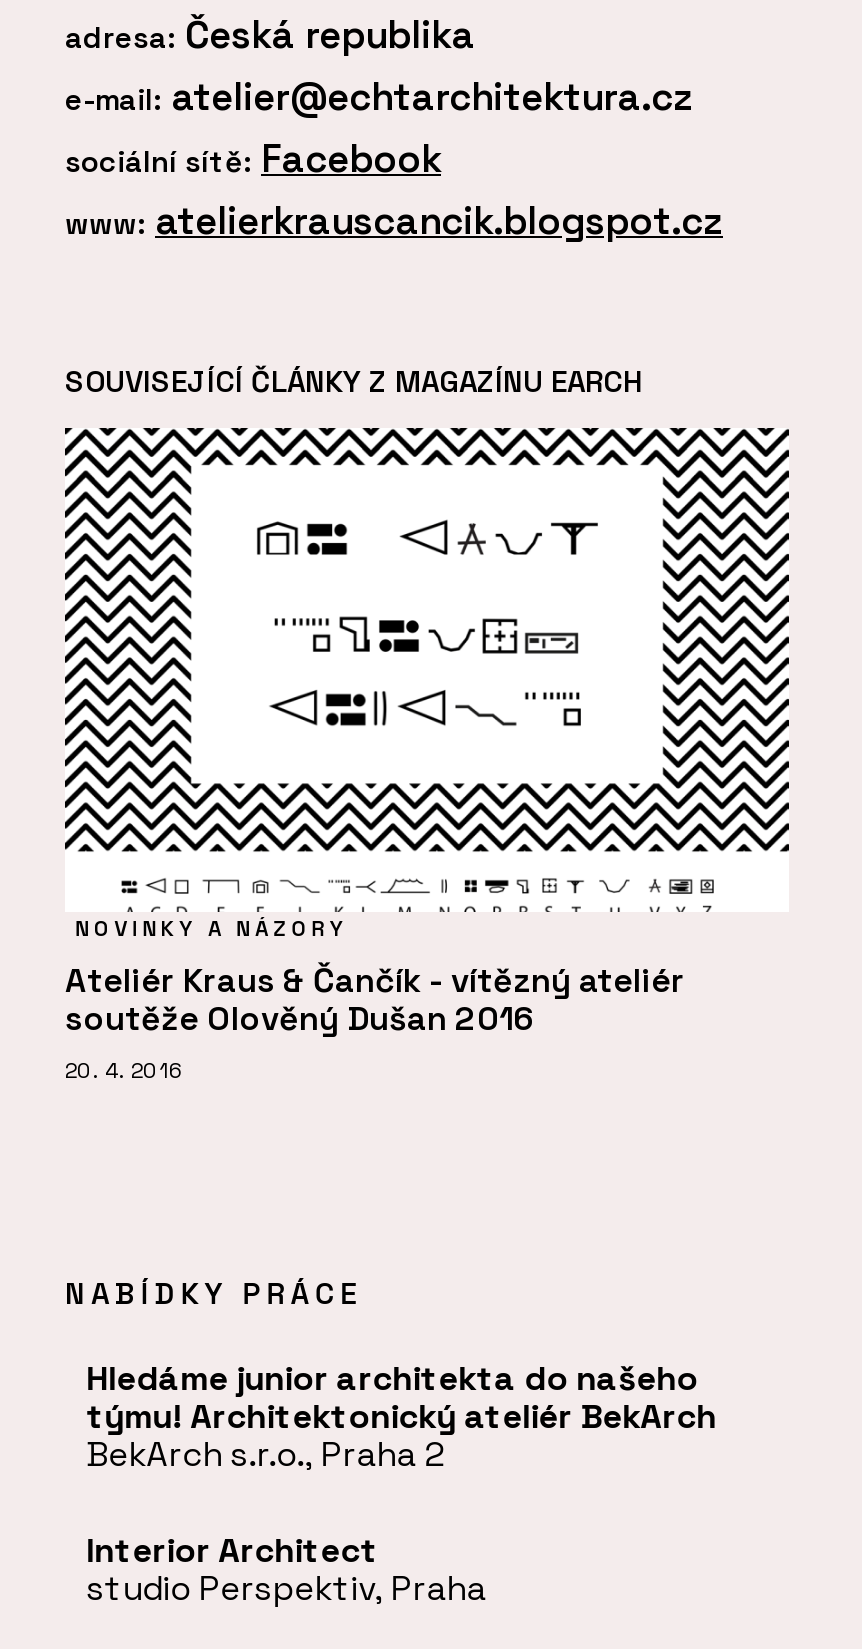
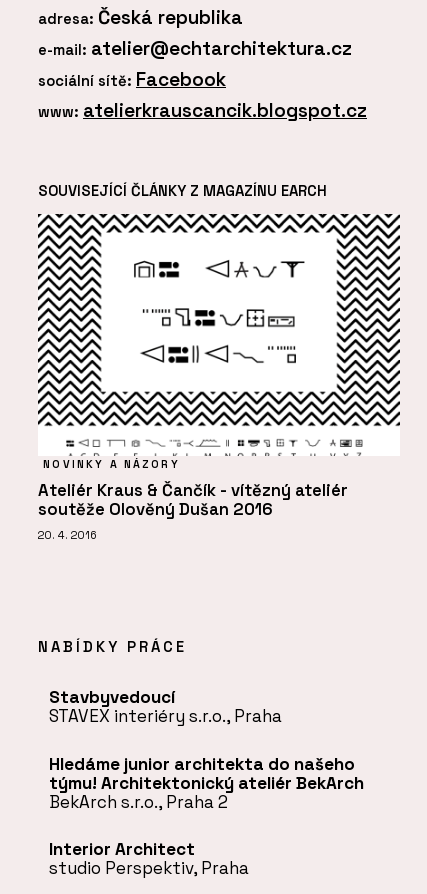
none -> [49,686,282,727] Stavbyvedoucí | STAVEX interiéry s.r.o., Praha

